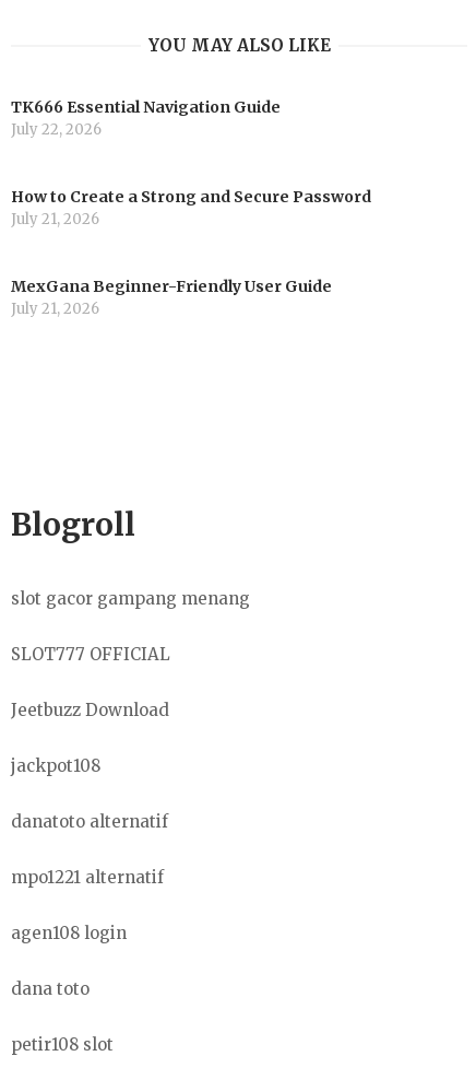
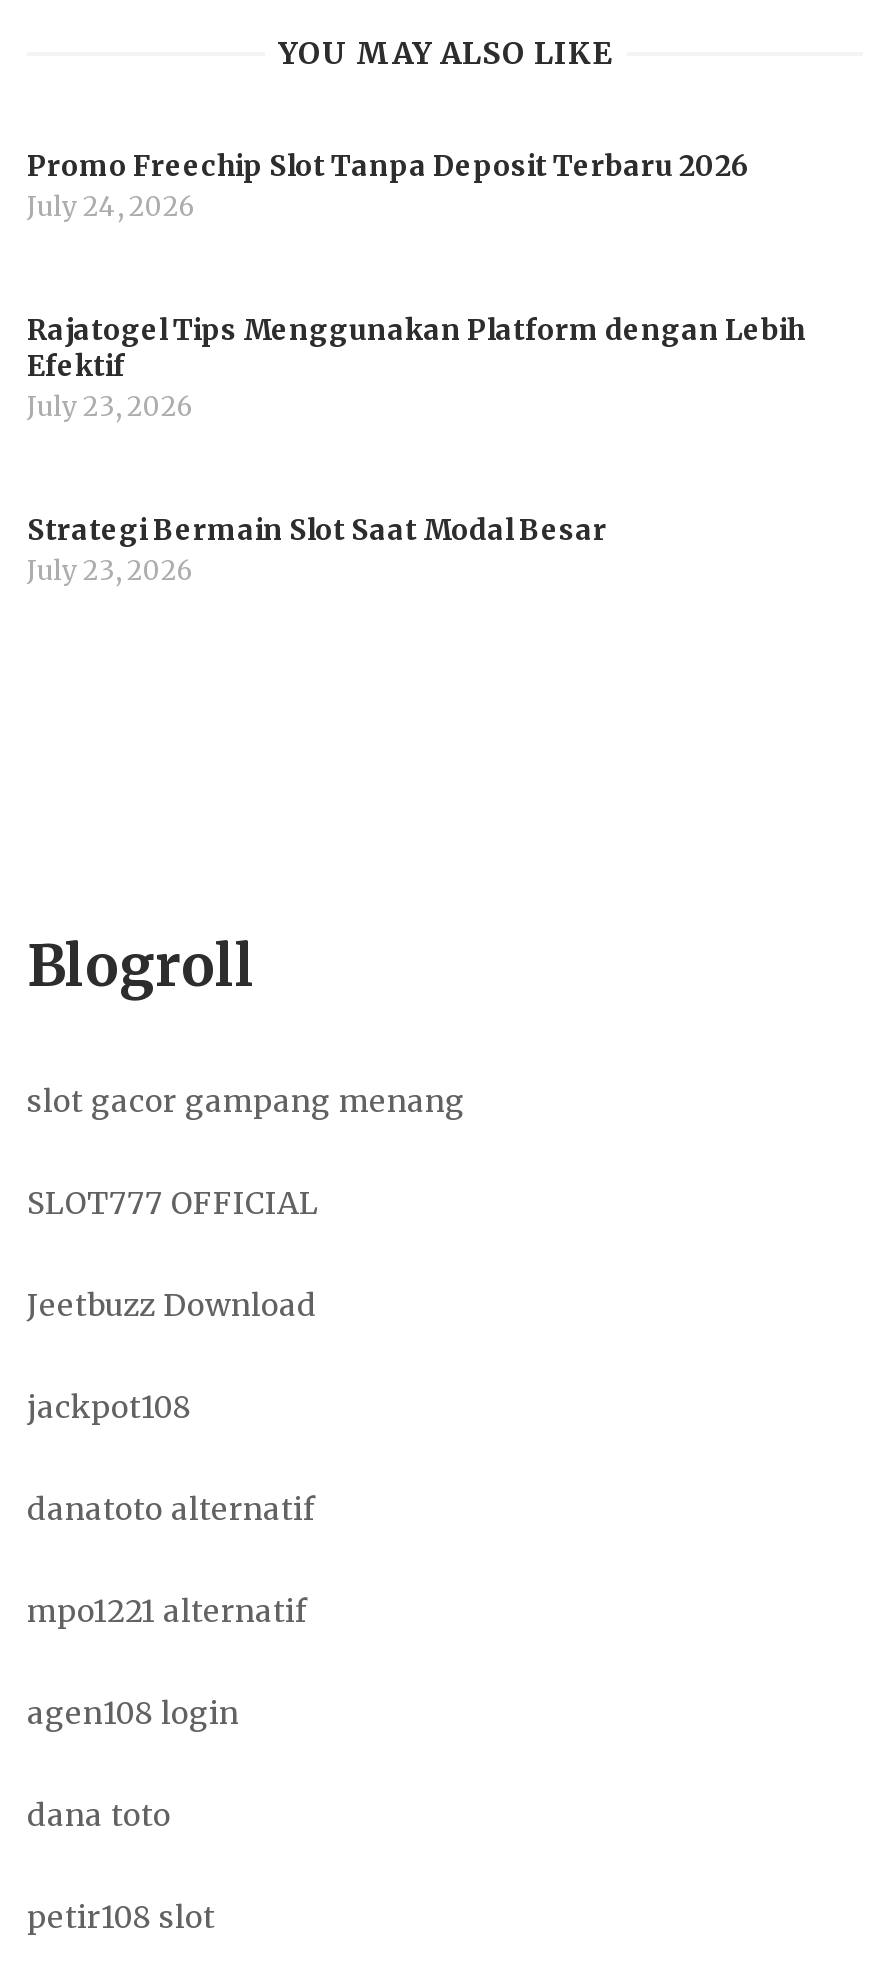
[11,98,281,139] TK666 Essential Navigation Guide | July 22, 2026 -> [27,149,749,225] Promo Freechip Slot Tanpa Deposit Terbaru 2026 | July 24, 2026
[11,187,371,229] How to Create a Strong and Secure Password | July 21, 2026 -> [27,312,805,424] Rajatogel Tips Menggunakan Platform dengan Lebih | Efektif | July 23, 2026
[11,276,332,318] MexGana Beginner-Friendly User Guide | July 21, 2026 -> [27,512,607,588] Strategi Bermain Slot Saat Modal Besar | July 23, 2026

